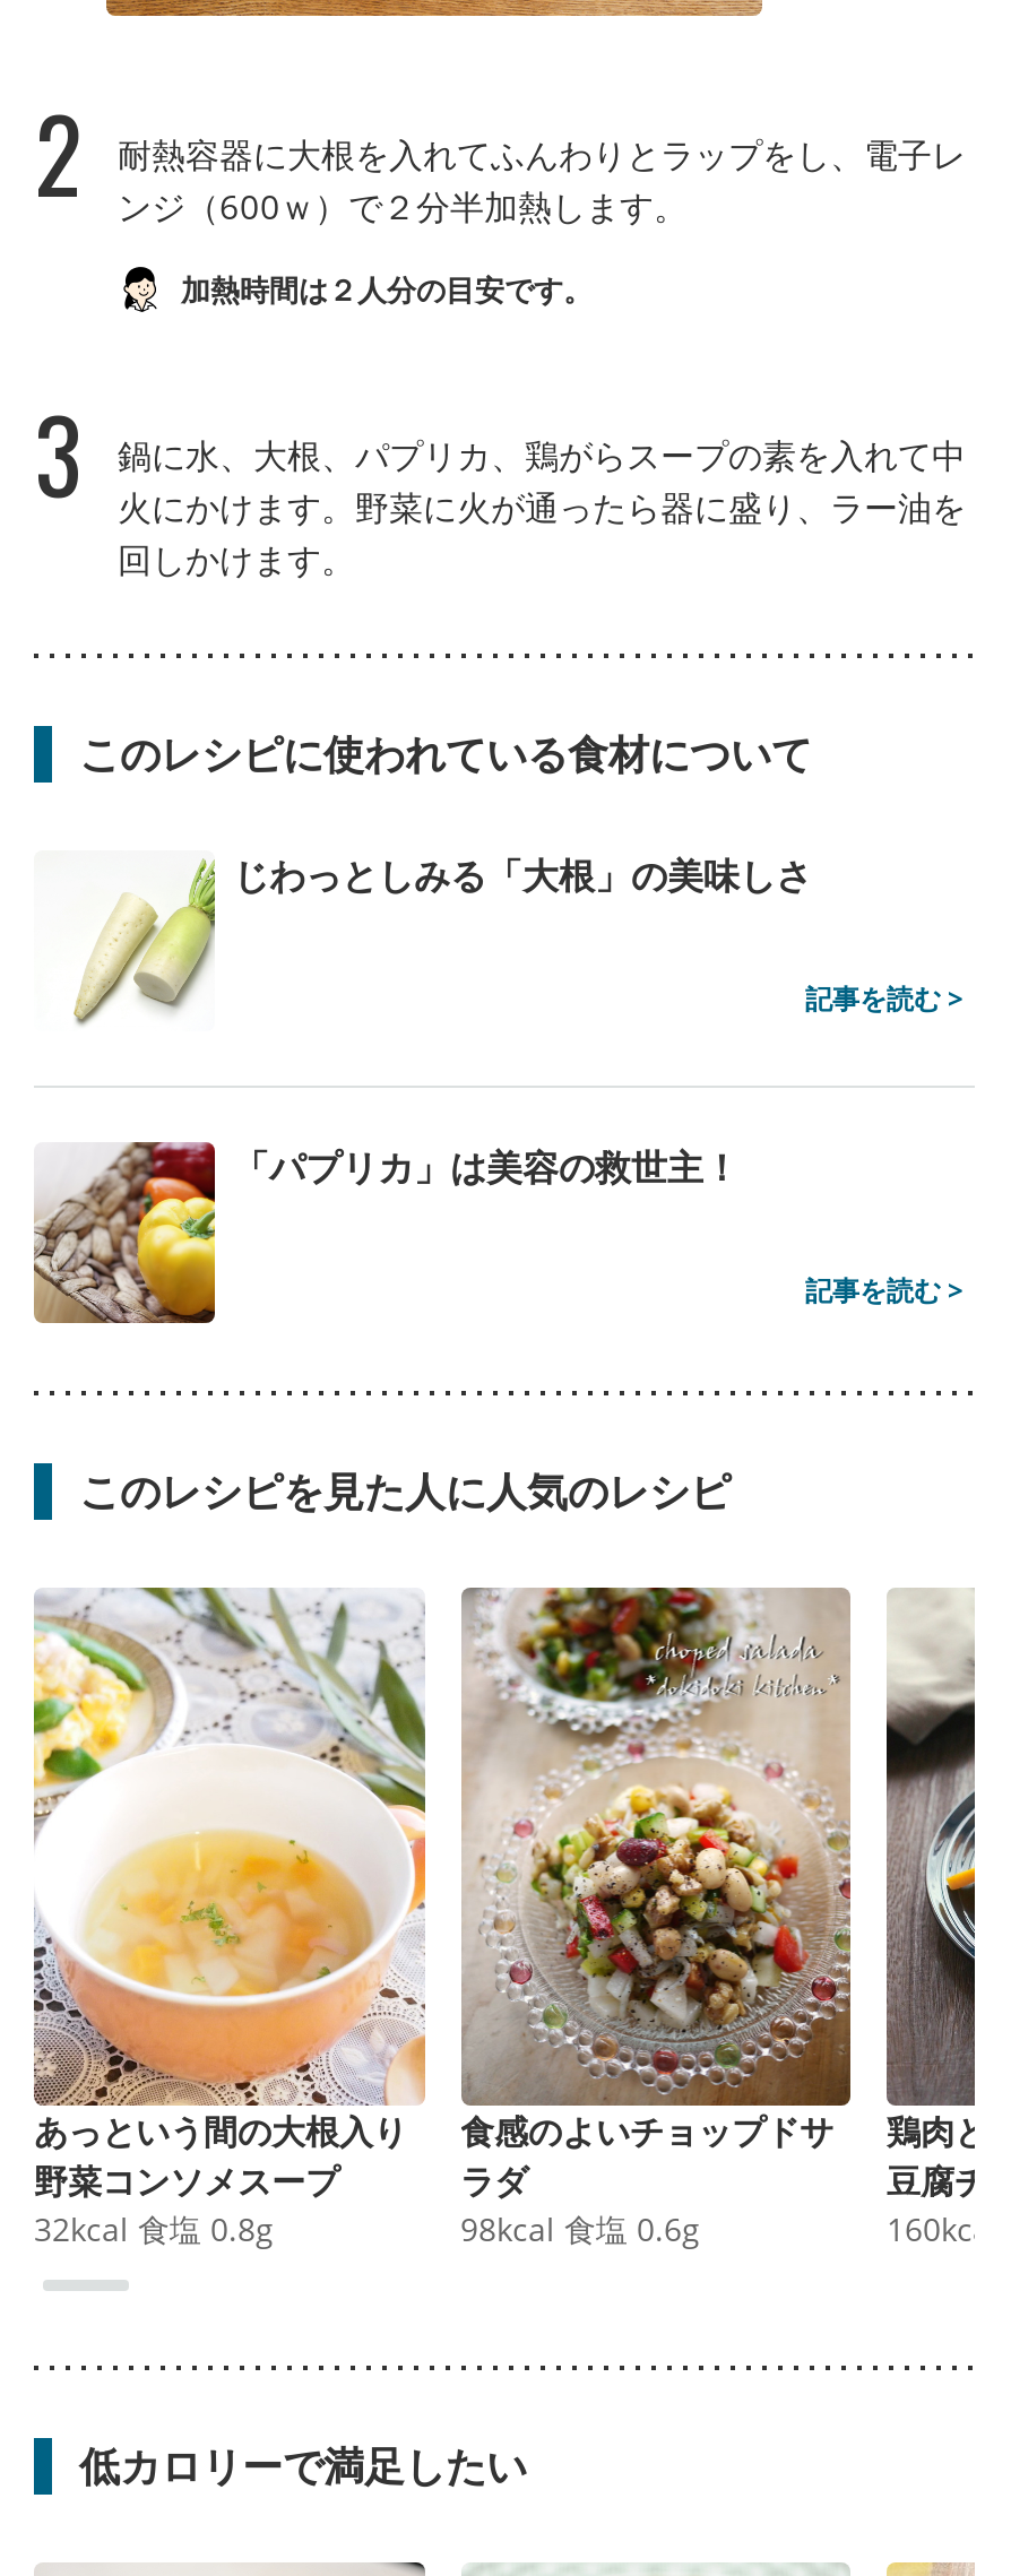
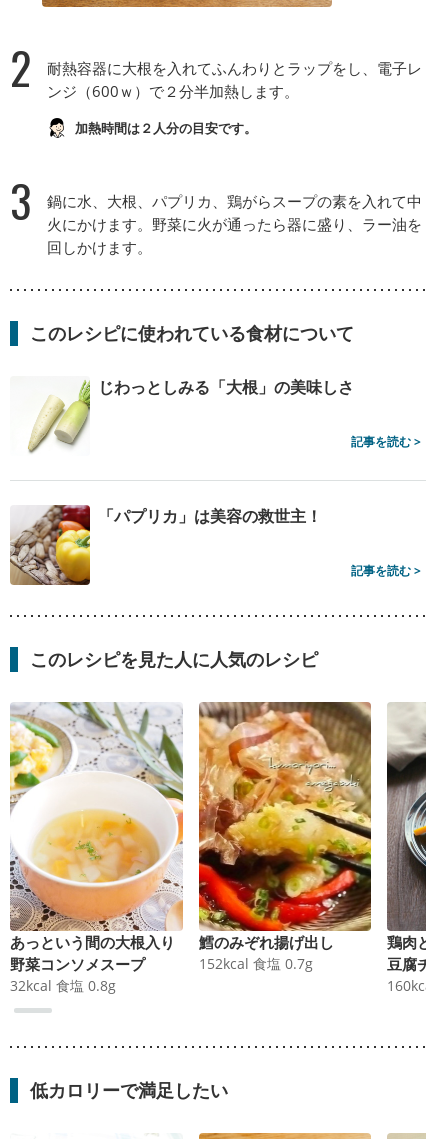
[460,1585,853,2250] [image] | 食感のよいチョップドサ | ラダ | 98kcal 食塩0.6g -> [198,701,372,973] [image] | 鱈のみぞれ揚げ出し | 152kcal 食塩0.7g

